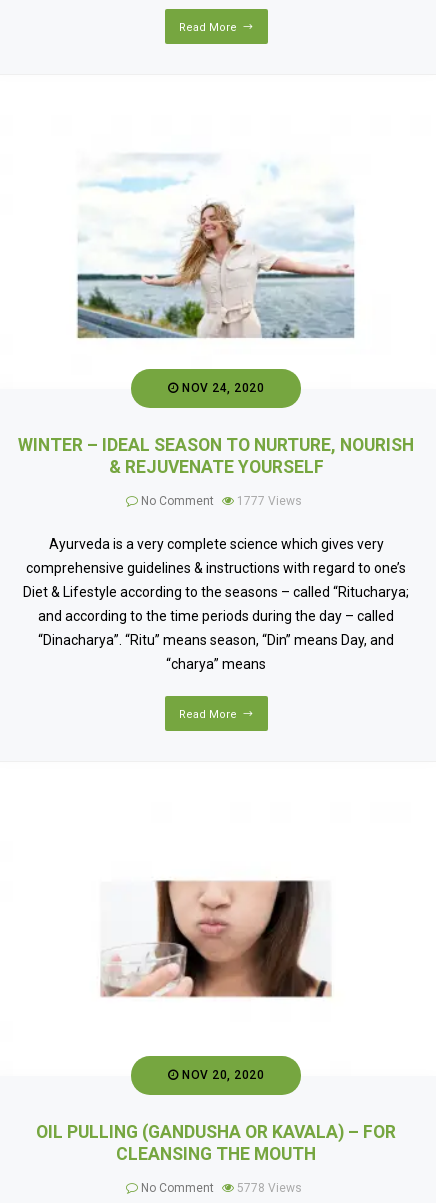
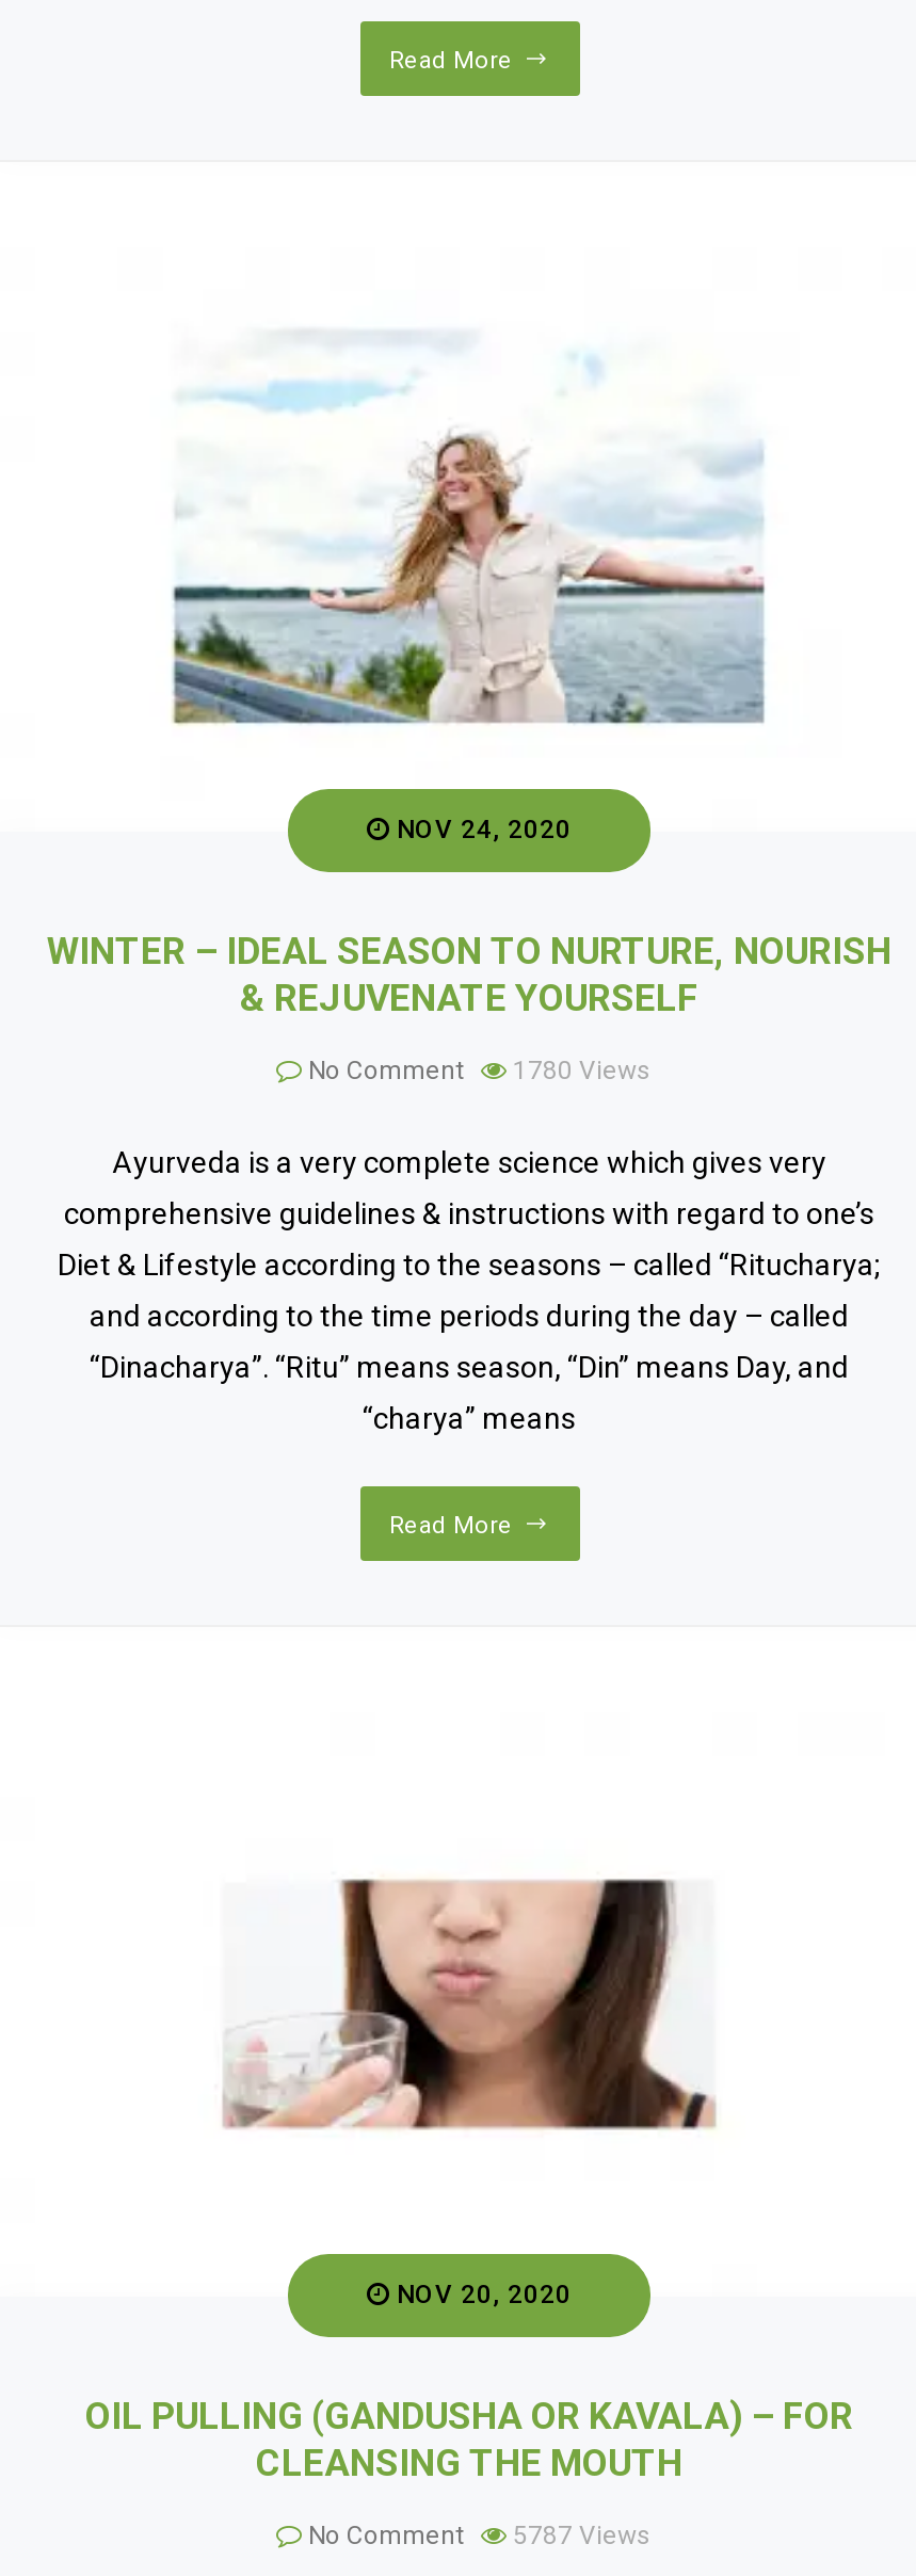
[140,494,301,508] No Comment 1777 Views -> [308,1055,652,1085] No Comment 1780 Views
[140,1181,301,1195] No Comment 5778 Views -> [308,2520,652,2550] No Comment 5787 Views

